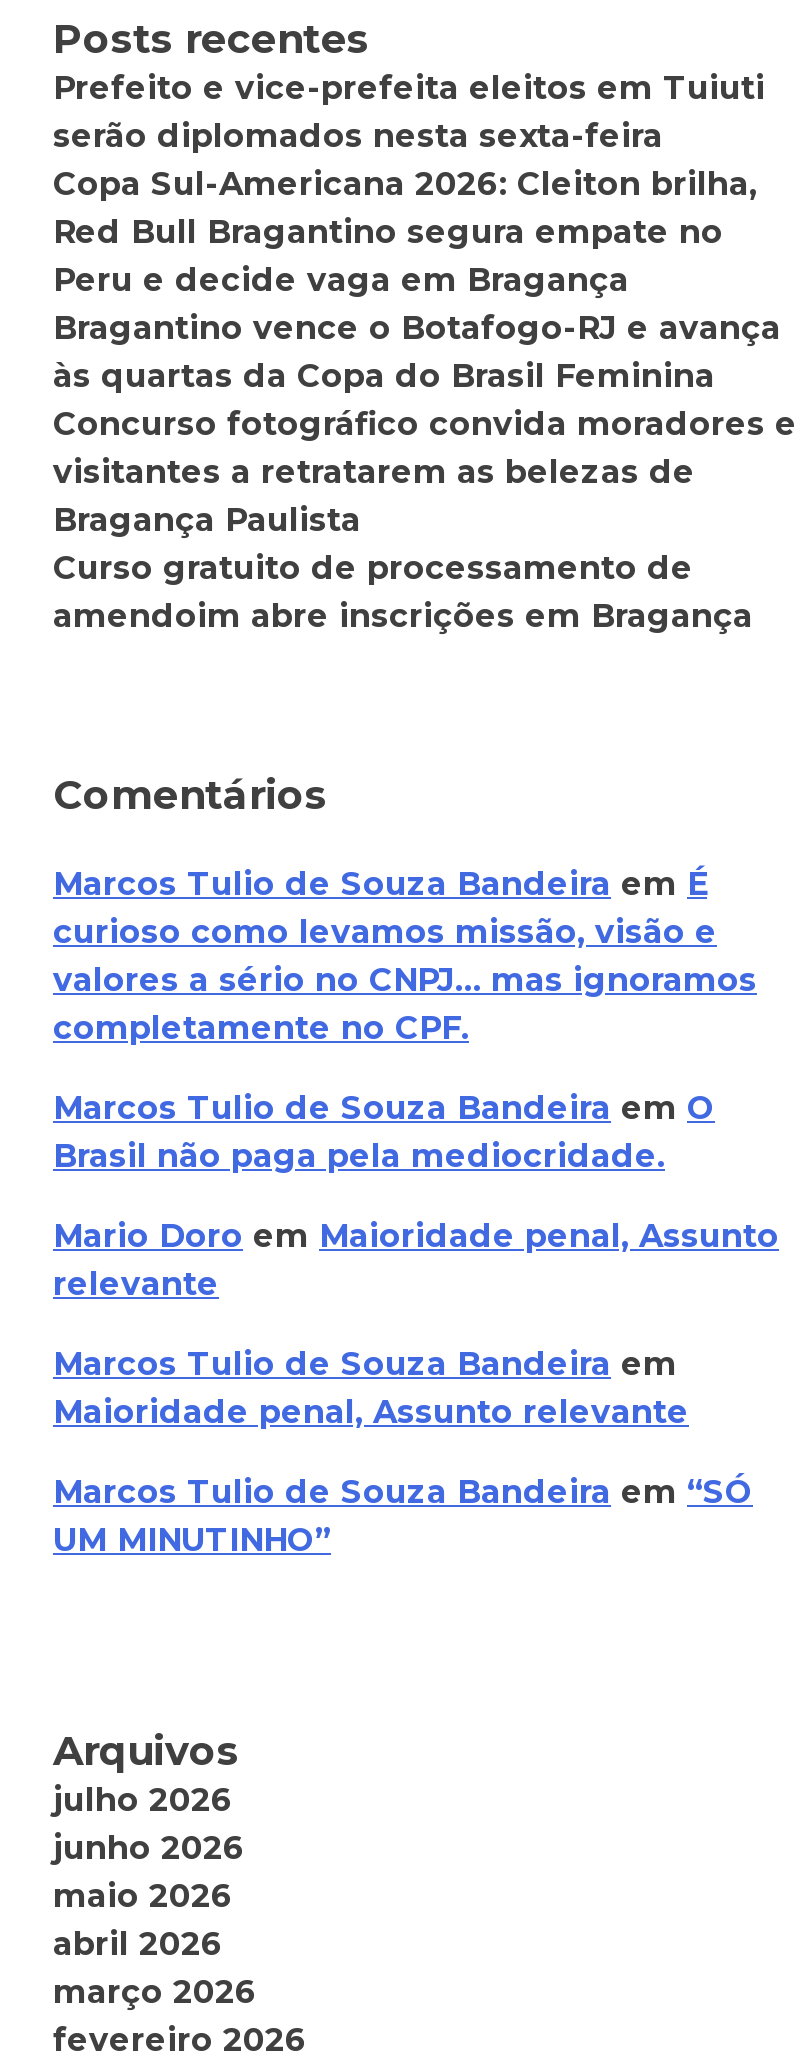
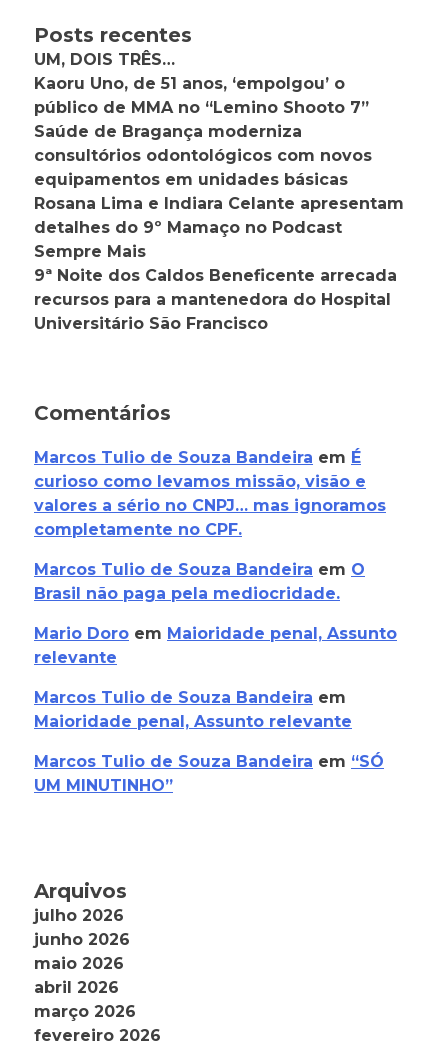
[53,70,797,636] Prefeito e vice-prefeita eleitos em Tuiuti | serão diplomados nesta sexta-feira | Copa Sul-Americana 2026: Cleiton brilha, | Red Bull Bragantino segura empate no | Peru e decide vaga em Bragança | Bragantino vence o Botafogo-RJ e avança | às quartas da Copa do Brasil Feminina | Concurso fotográfico convida moradores e | visitantes a retratarem as belezas de | Bragança Paulista | Curso gratuito de processamento de | amendoim abre inscrições em Bragança -> [34,50,404,333] UM, DOIS TRÊS… | Kaoru Uno, de 51 anos, ‘empolgou’ o | público de MMA no “Lemino Shooto 7” | Saúde de Bragança moderniza | consultórios odontológicos com novos | equipamentos em unidades básicas | Rosana Lima e Indiara Celante apresentam | detalhes do 9º Mamaço no Podcast | Sempre Mais | 9ª Noite dos Caldos Beneficente arrecada | recursos para a mantenedora do Hospital | Universitário São Francisco

